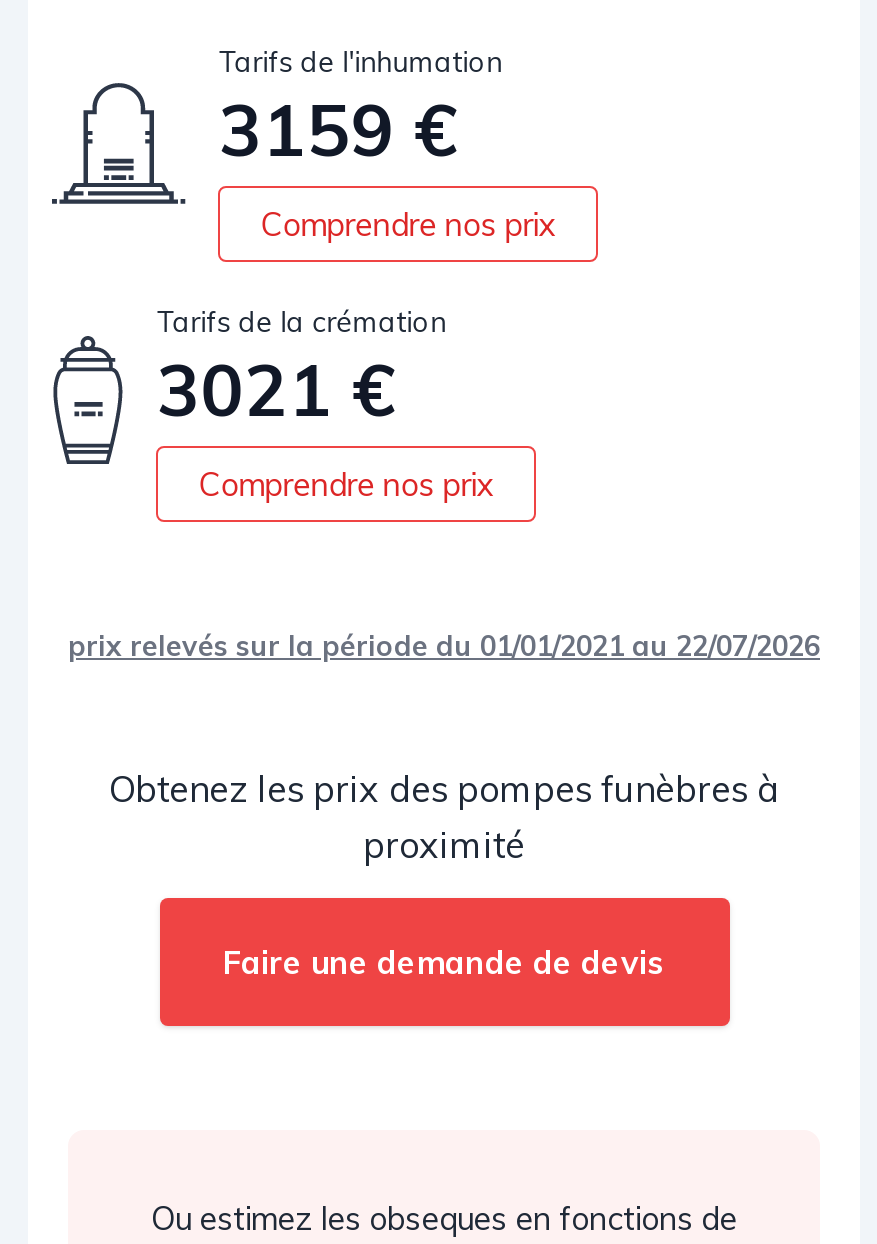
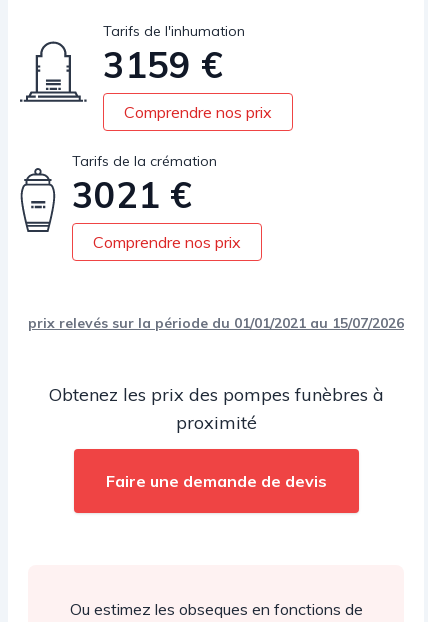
[68,628,820,664] prix relevés sur la période du 01/01/2021 au 22/07/2026 -> [28,314,404,332] prix relevés sur la période du 01/01/2021 au 15/07/2026

